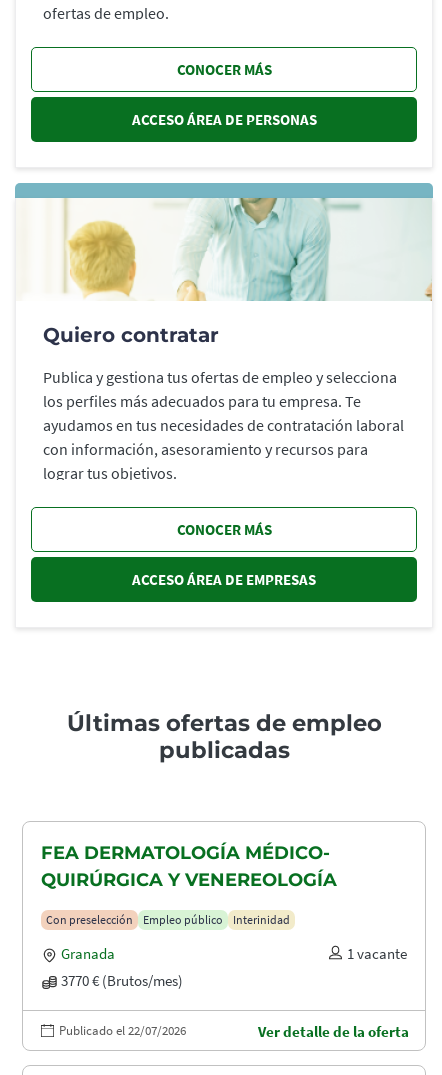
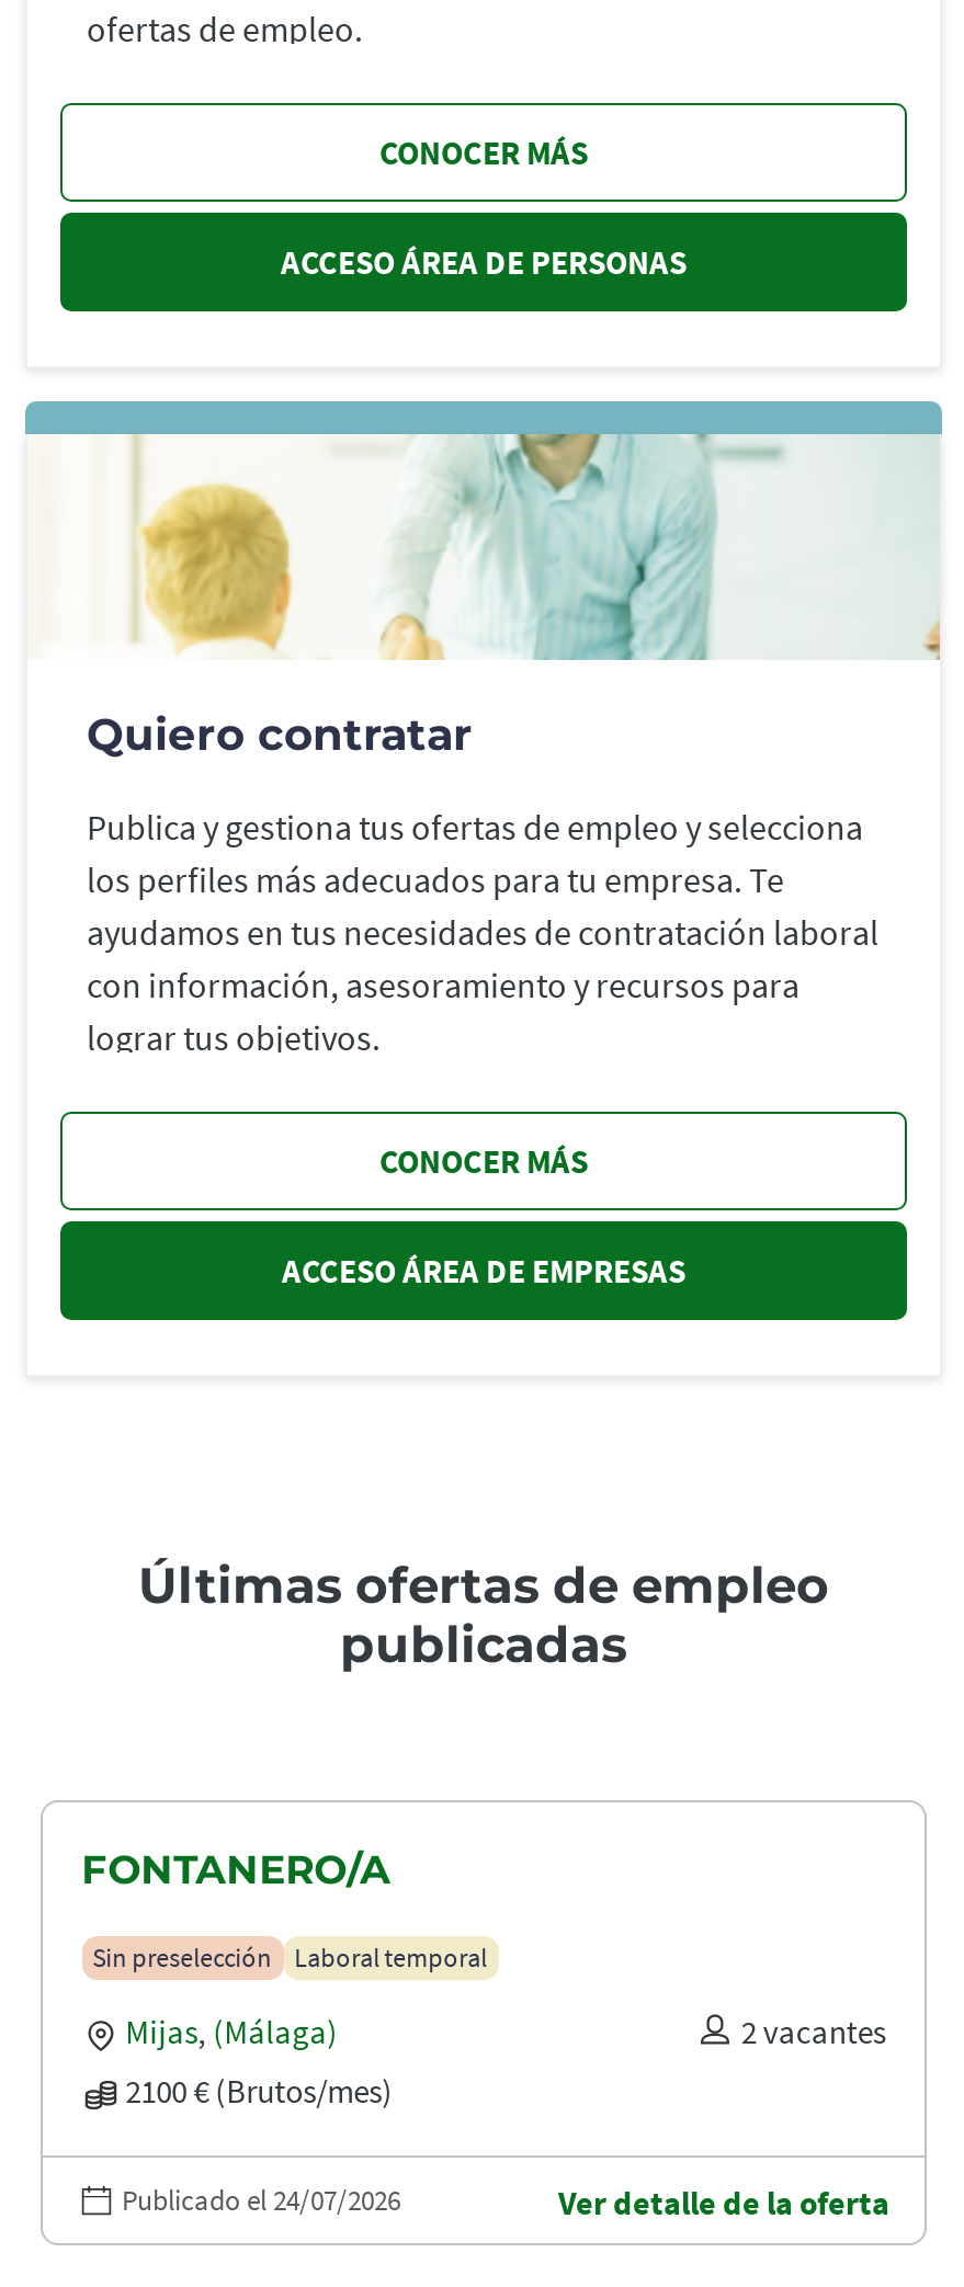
[41,842,337,891] FEA DERMATOLOGÍA MÉDICO- | QUIRÚRGICA Y VENEREOLOGÍA -> [81,1845,391,1894] FONTANERO/A
[46,912,290,927] Con preselección | Empleo público | Interinidad -> [92,1940,487,1973] Sin preselección | Laboral temporal
[61,944,407,990] Granada | 1 vacante | 3770 € (Brutos/mes) -> [125,2010,886,2111] Mijas, (Málaga) | 2 vacantes | 2100 € (Brutos/mes)
[59,1022,186,1039] Publicado el 22/07/2026 -> [122,2181,400,2218] Publicado el 24/07/2026

